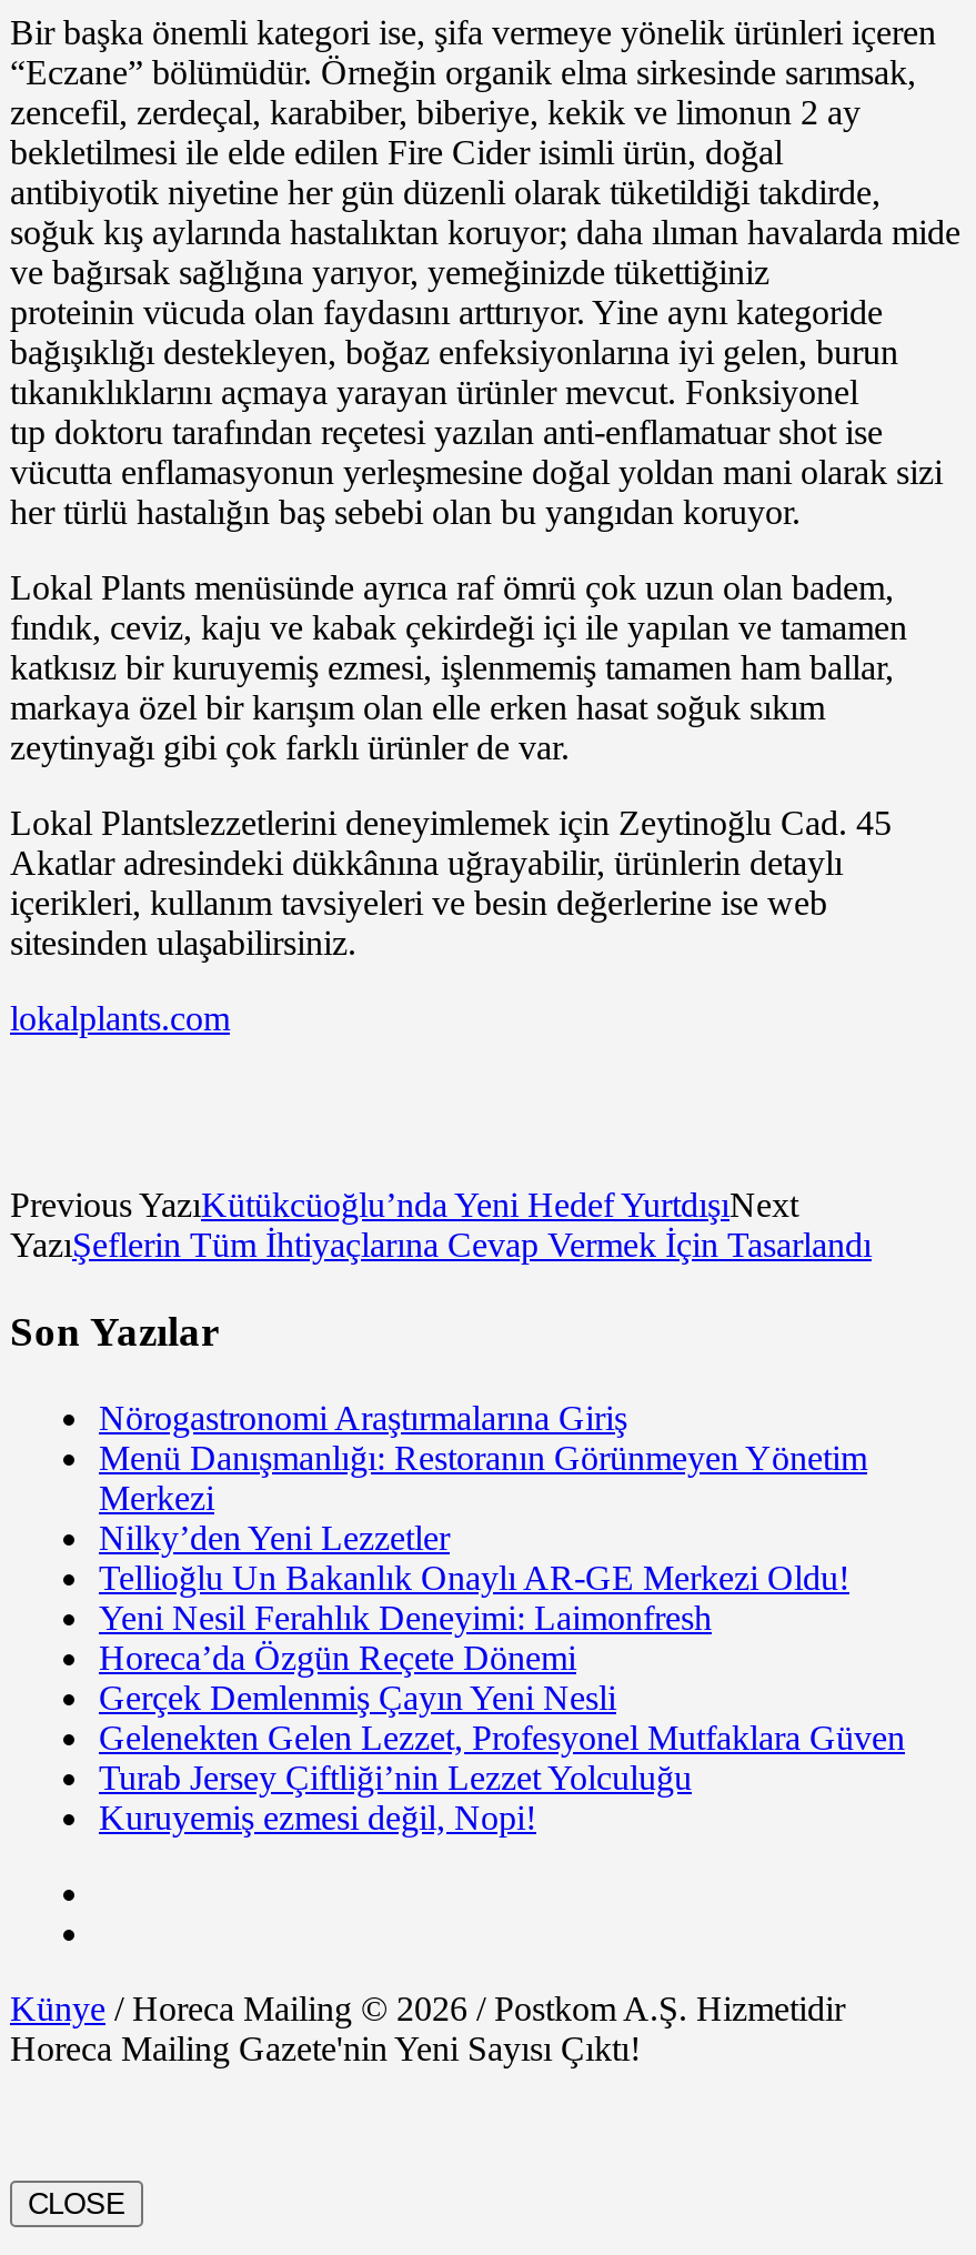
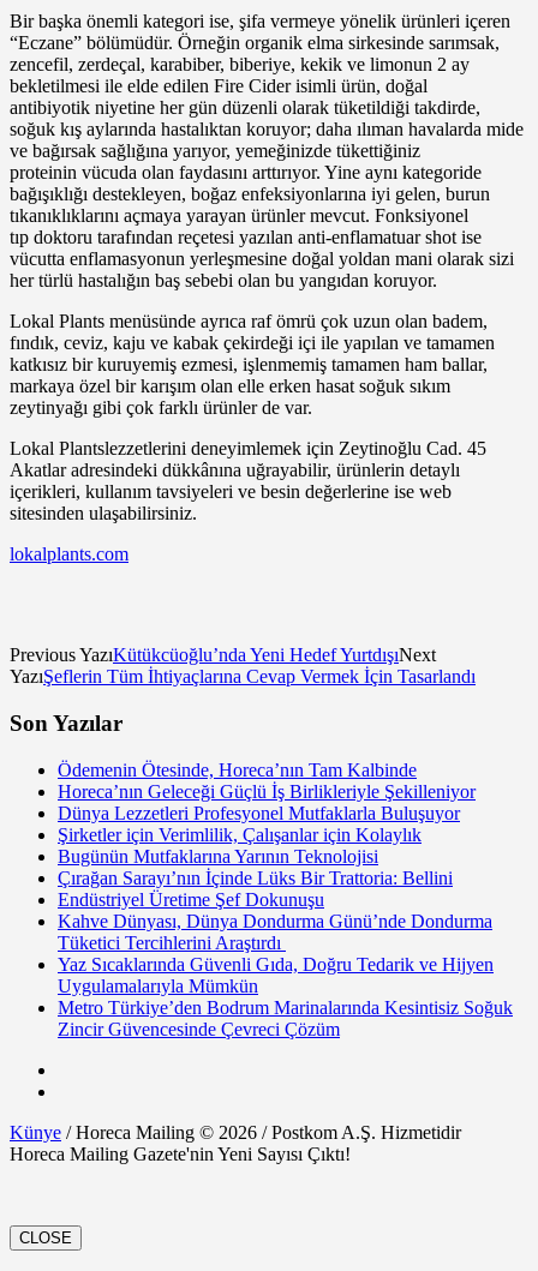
[99,1398,905,1836] Nörogastronomi Araştırmalarına Giriş | Menü Danışmanlığı: Restoranın Görünmeyen Yönetim | Merkezi | Nilky’den Yeni Lezzetler | Tellioğlu Un Bakanlık Onaylı AR-GE Merkezi Oldu! | Yeni Nesil Ferahlık Deneyimi: Laimonfresh | Horeca’da Özgün Reçete Dönemi | Gerçek Demlenmiş Çayın Yeni Nesli | Gelenekten Gelen Lezzet, Profesyonel Mutfaklara Güven | Turab Jersey Çiftliği’nin Lezzet Yolculuğu | Kuruyemiş ezmesi değil, Nopi! -> [58,759,513,1039] Ödemenin Ötesinde, Horeca’nın Tam Kalbinde | Horeca’nın Geleceği Güçlü İş Birlikleriyle Şekilleniyor | Dünya Lezzetleri Profesyonel Mutfaklarla Buluşuyor | Şirketler için Verimlilik, Çalışanlar için Kolaylık | Bugünün Mutfaklarına Yarının Teknolojisi | Çırağan Sarayı’nın İçinde Lüks Bir Trattoria: Bellini | Endüstriyel Üretime Şef Dokunuşu | Kahve Dünyası, Dünya Dondurma Günü’nde Dondurma | Tüketici Tercihlerini Araştırdı | Yaz Sıcaklarında Güvenli Gıda, Doğru Tedarik ve Hijyen | Uygulamalarıyla Mümkün | Metro Türkiye’den Bodrum Marinalarında Kesintisiz Soğuk | Zincir Güvencesinde Çevreci Çözüm

